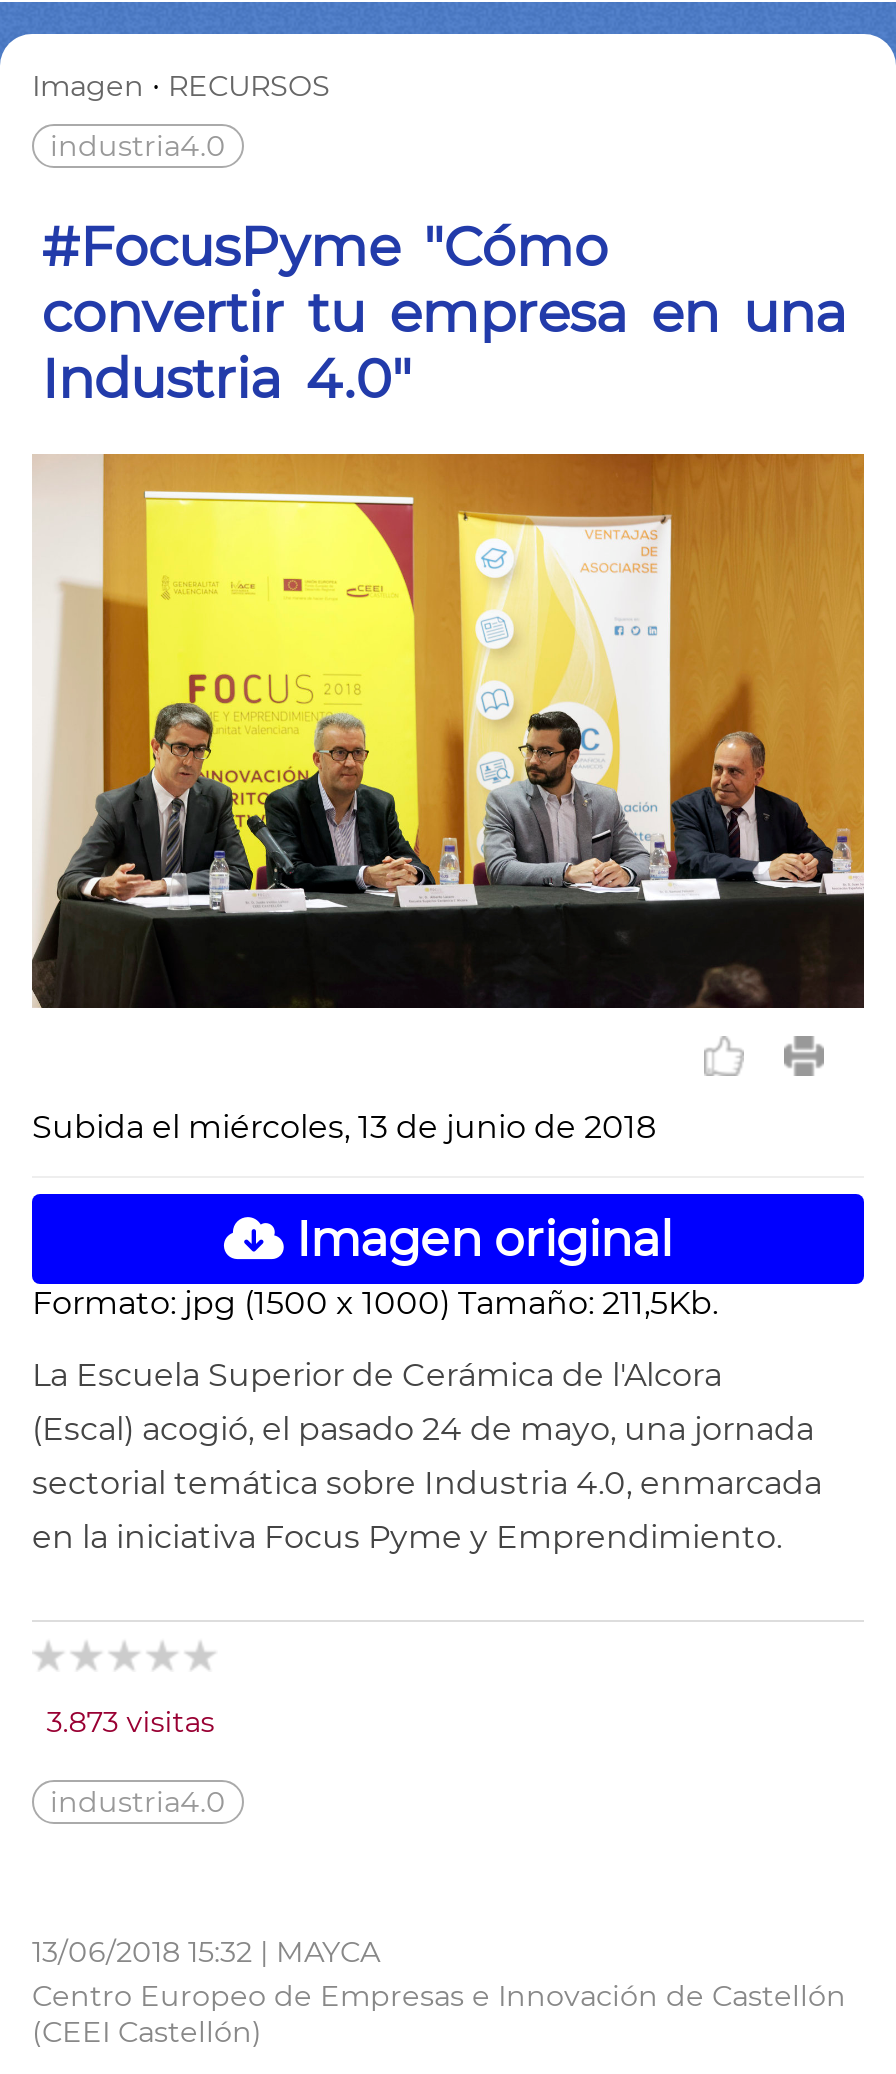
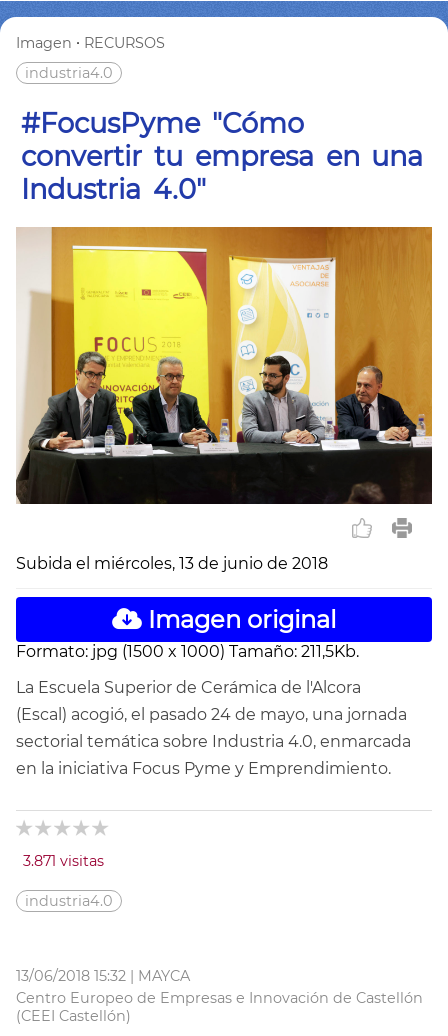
[46,1705,214,1741] 3.873 visitas -> [23,852,104,870] 3.871 visitas

